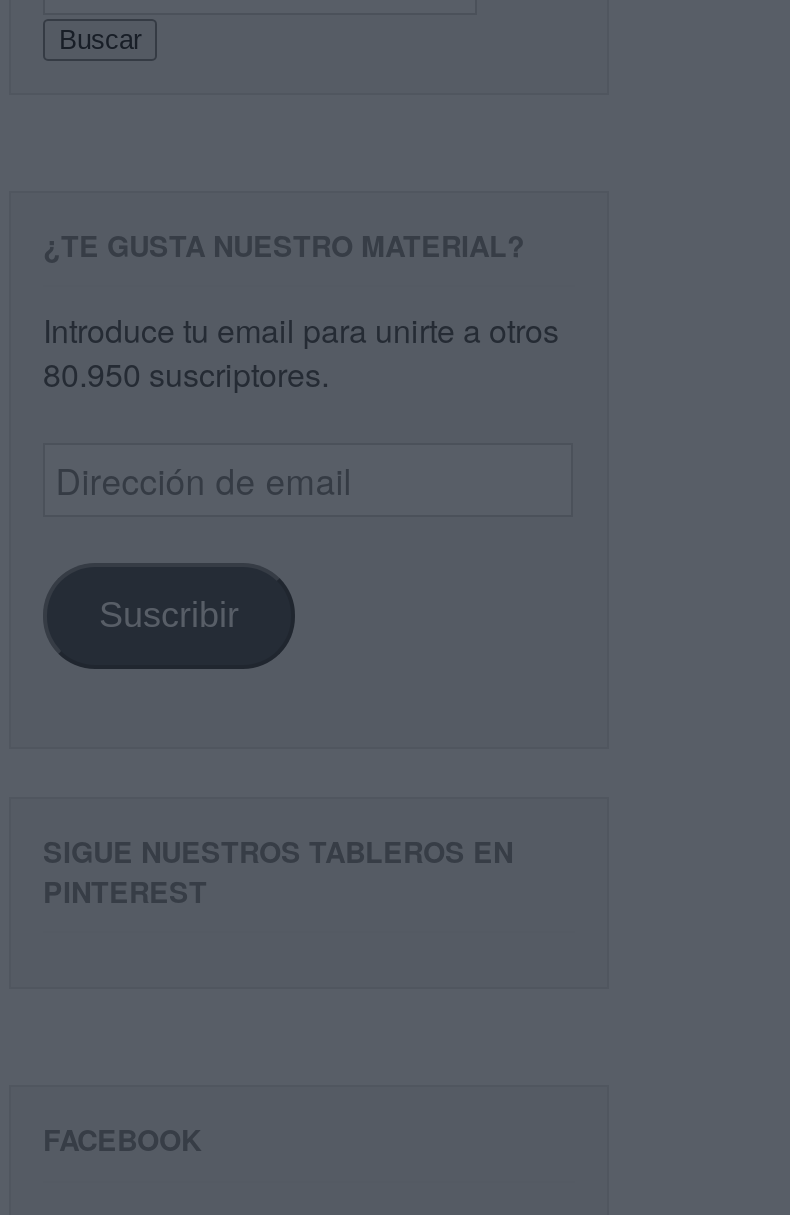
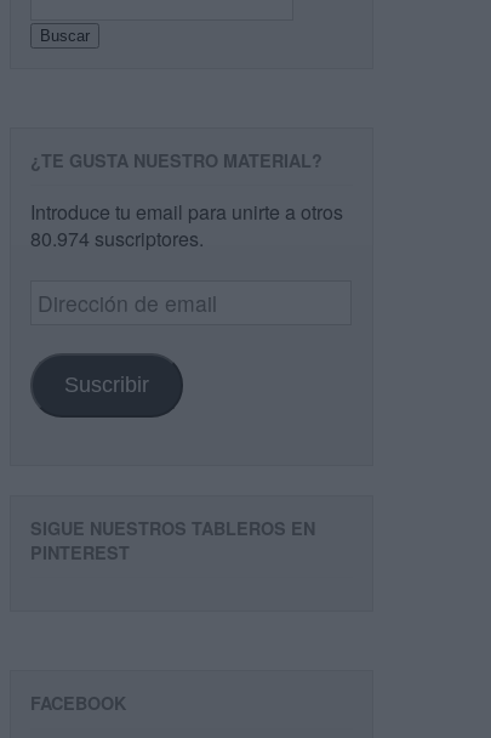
[43,351,329,397] 80.950 suscriptores. -> [30,225,204,253] 80.974 suscriptores.

